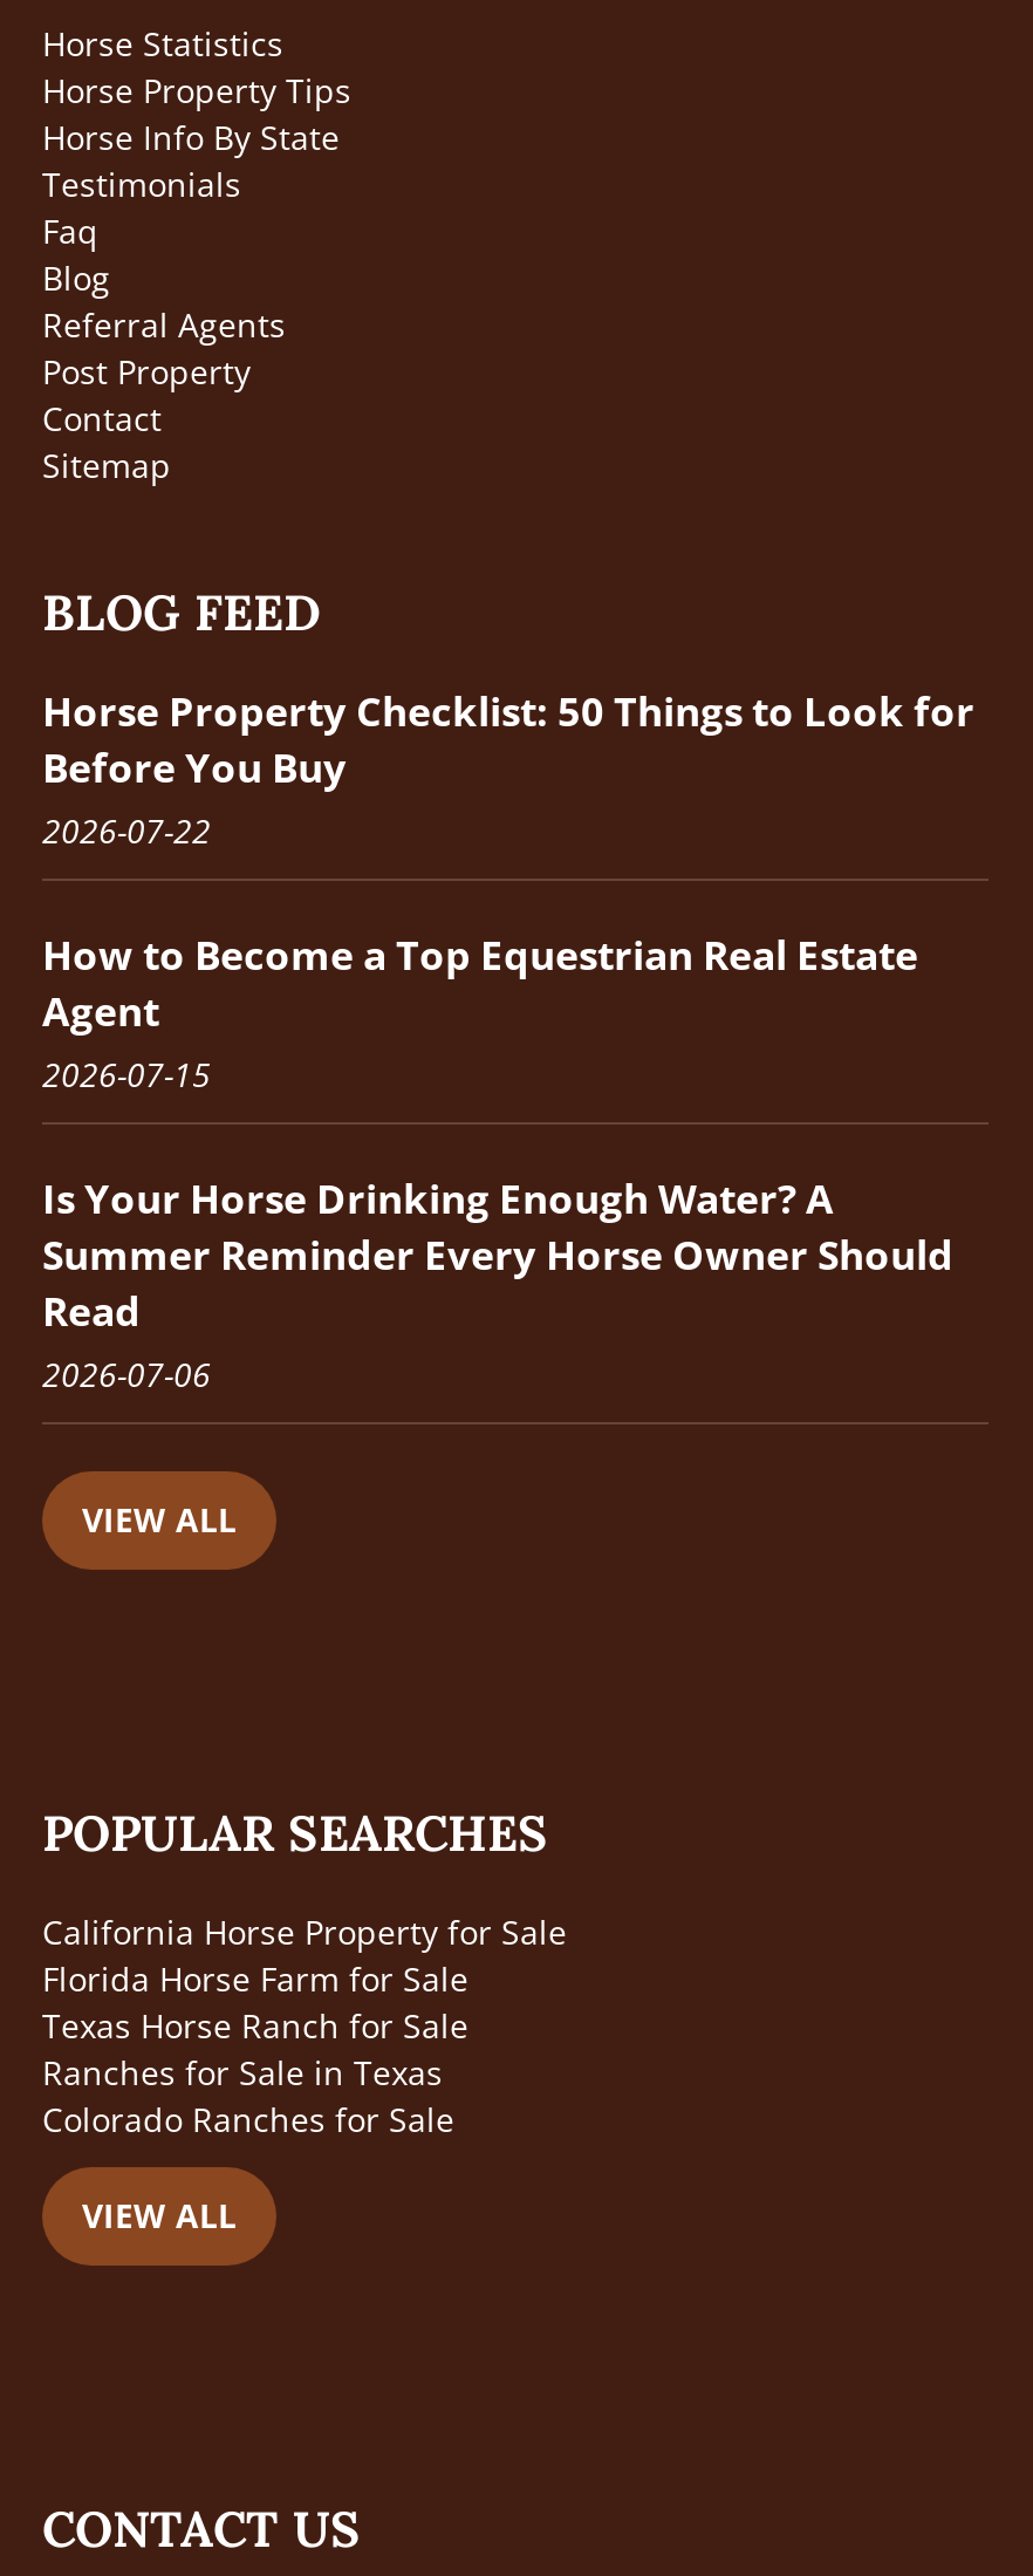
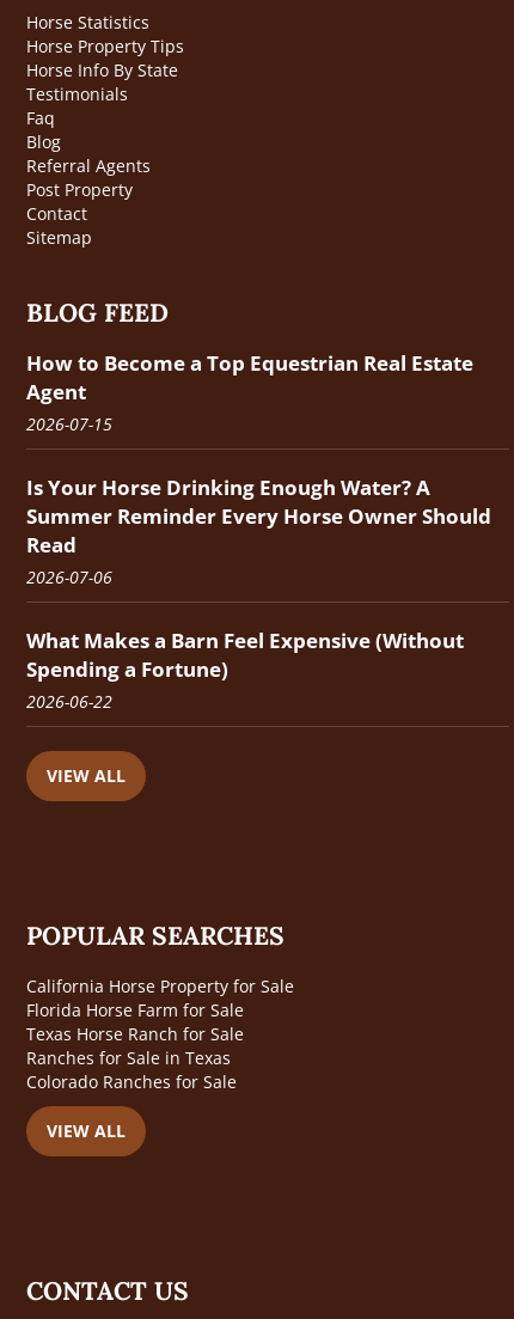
[42,685,974,854] Horse Property Checklist: 50 Things to Look for | Before You Buy | 2026-07-22 -> none
moved [42,929,953,1398] -> [26,350,491,589]: How to Become a Top Equestrian Real Estate | Agent | 2026-07-15 | Is Your Horse Drinking Enough Water? A | Summer Reminder Every Horse Owner Should | Read | 2026-07-06
none -> [26,627,464,713] What Makes a Barn Feel Expensive (Without | Spending a Fortune) | 2026-06-22

